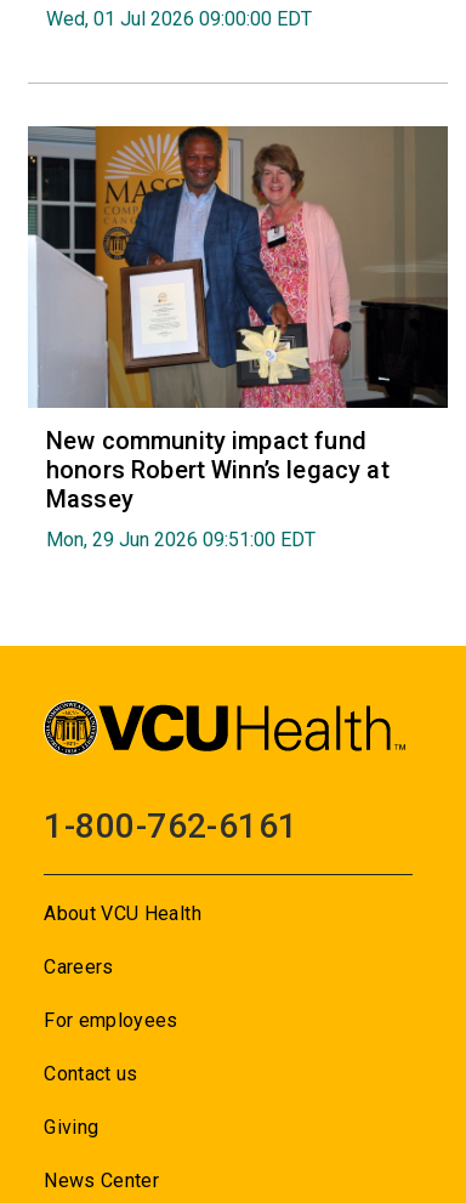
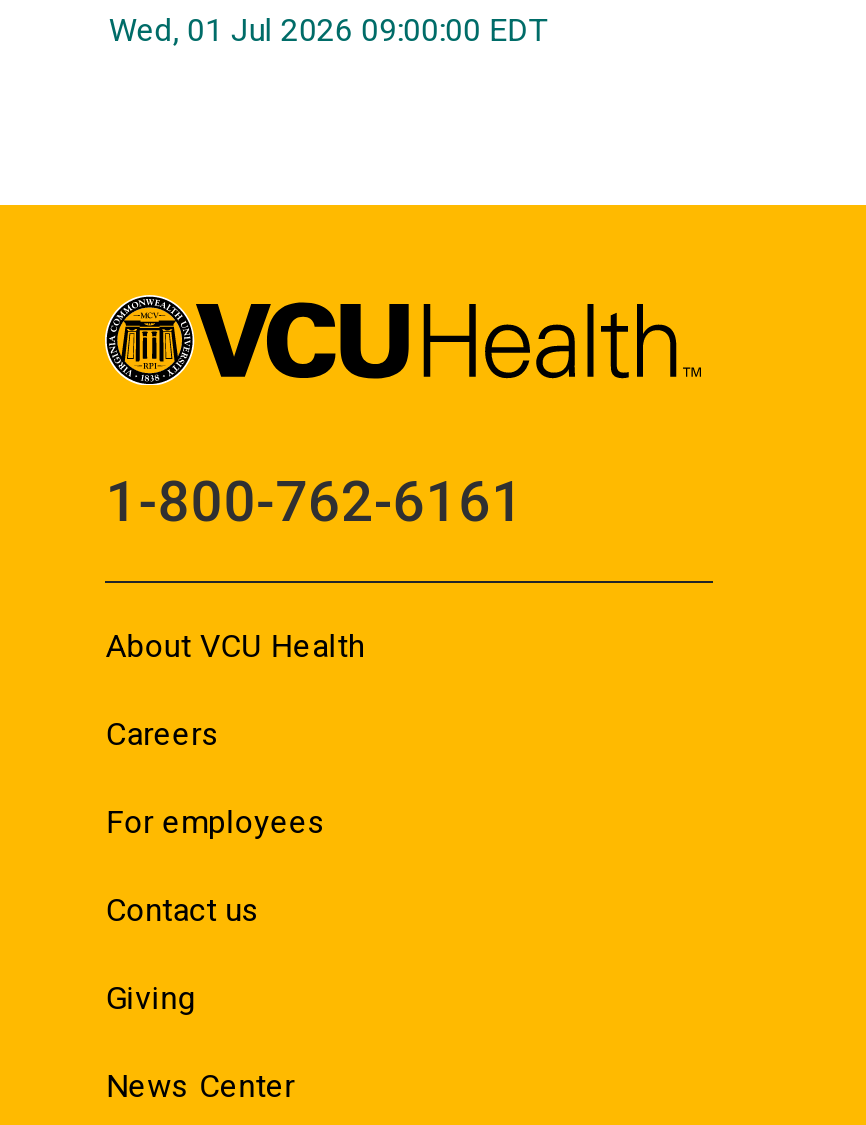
[27,125,449,552] [image] | New community impact fund | honors Robert Winn’s legacy at | Massey | Mon, 29 Jun 2026 09:51:00 EDT -> none

